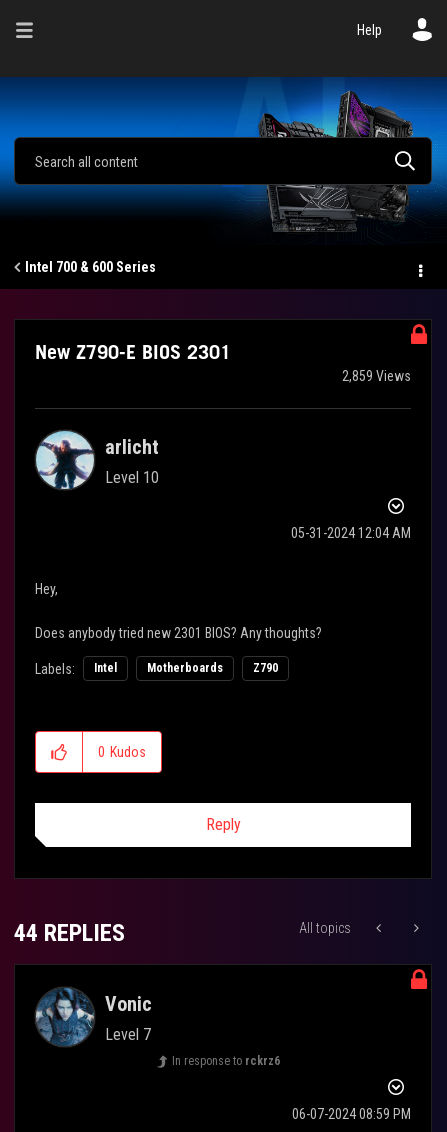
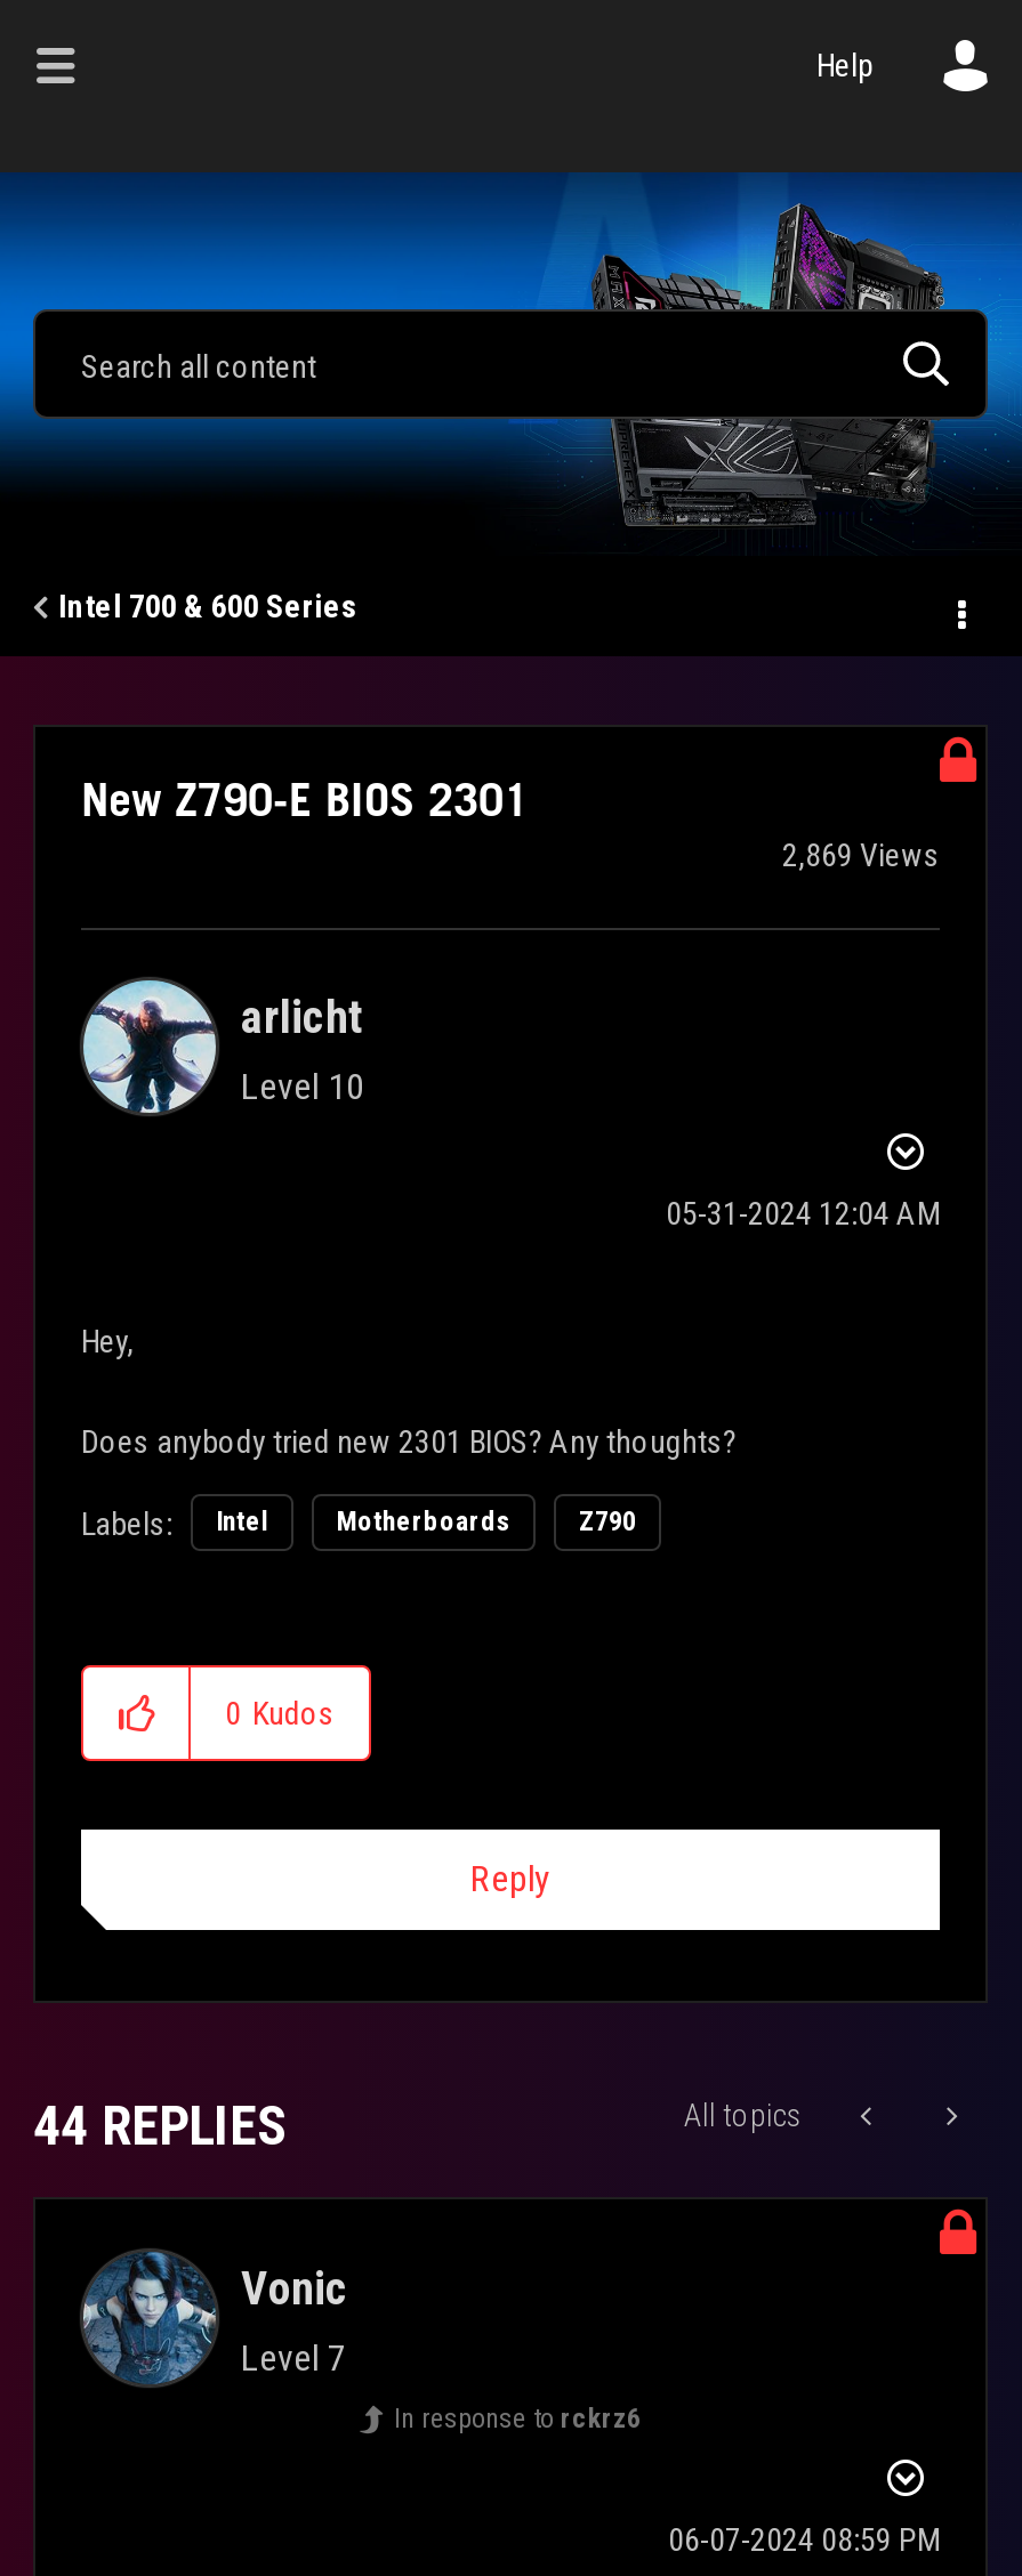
[342,368,411,384] 2,859 Views -> [782,837,940,873] 2,869 Views

